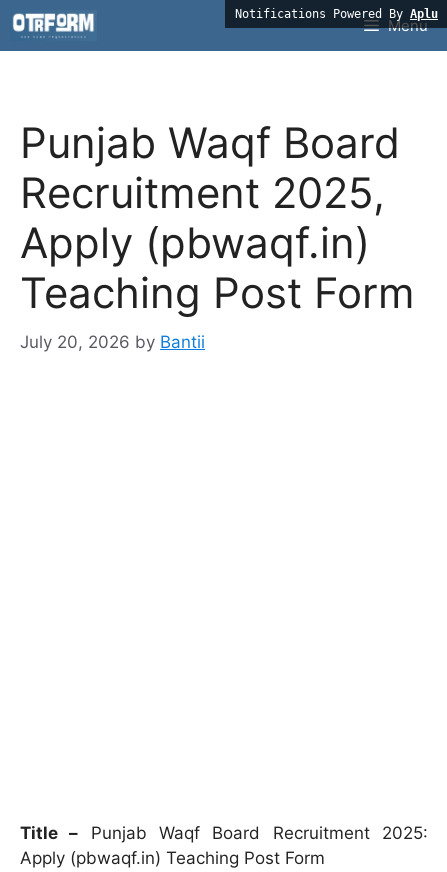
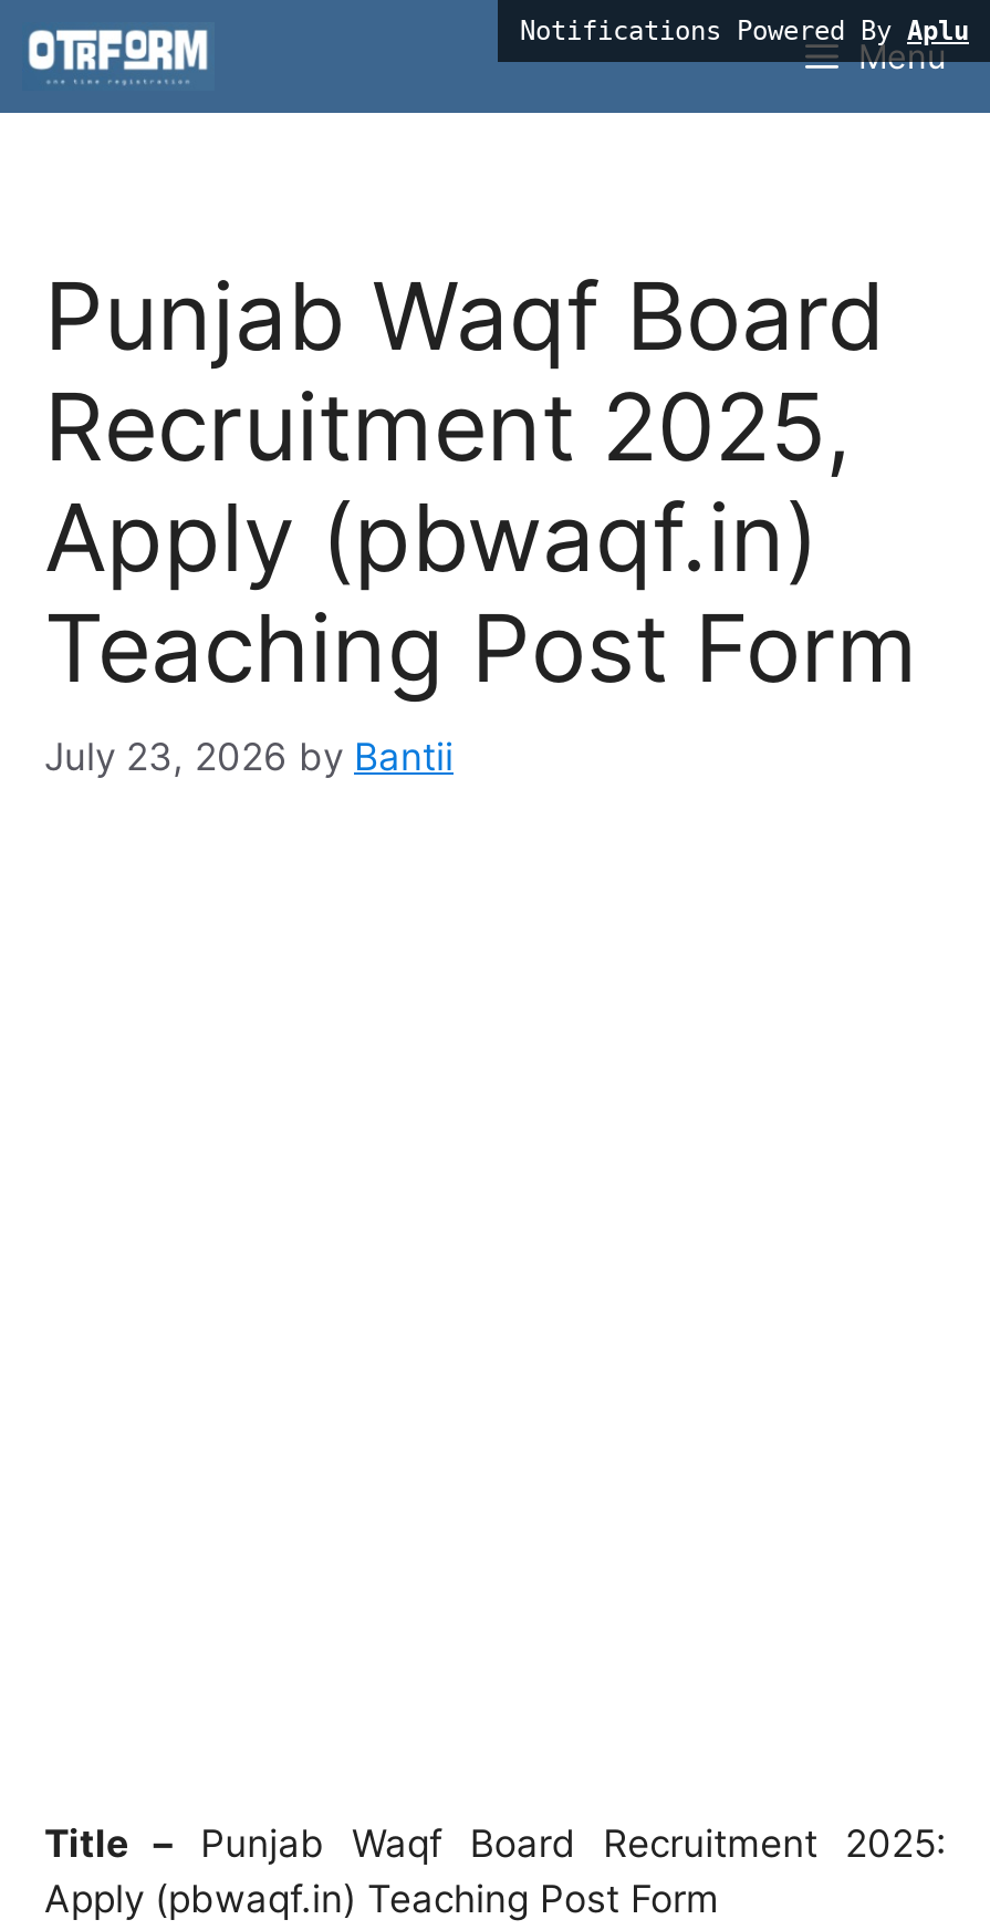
[20,331,205,351] July 20, 2026 by Bantii -> [44,734,454,778] July 23, 2026 by Bantii

